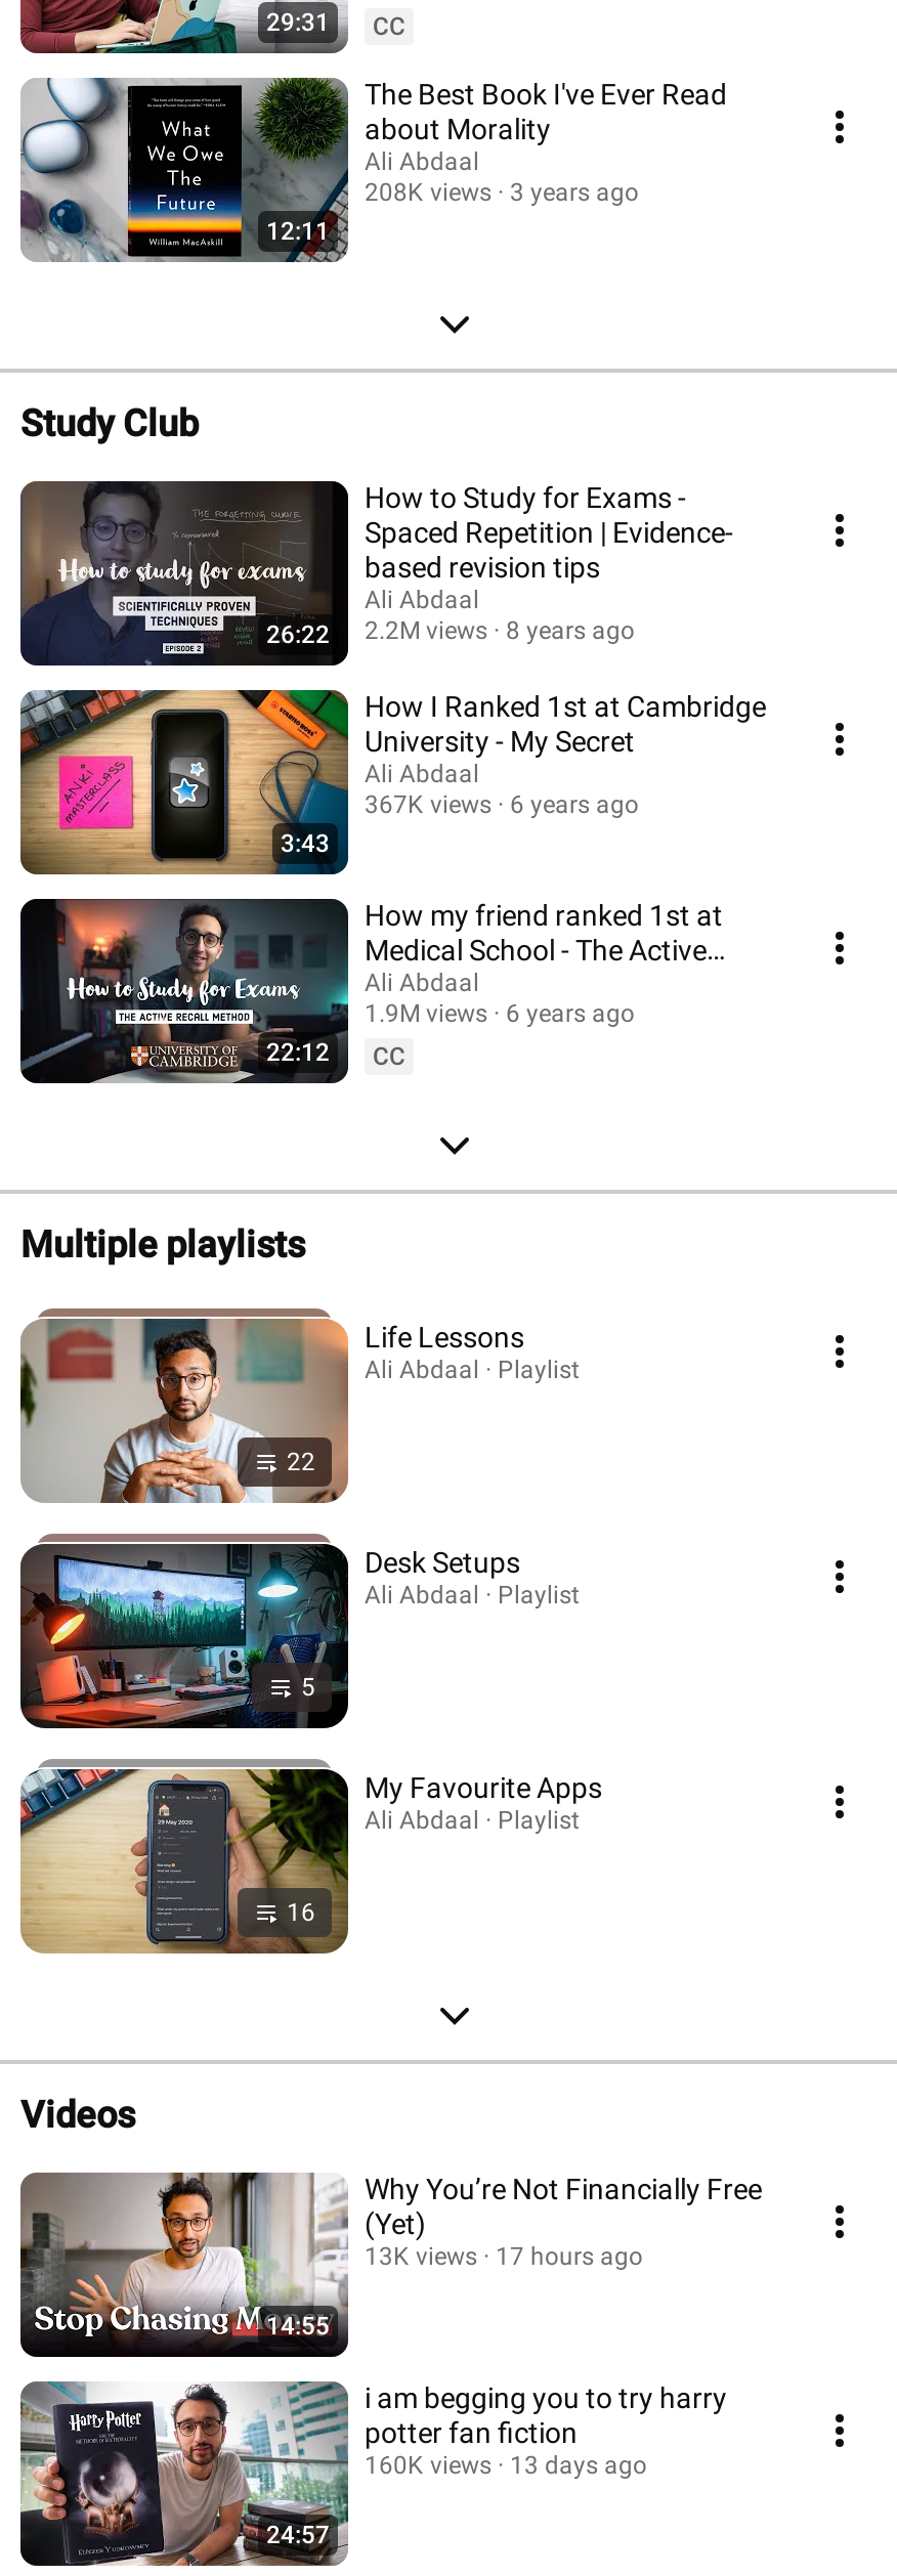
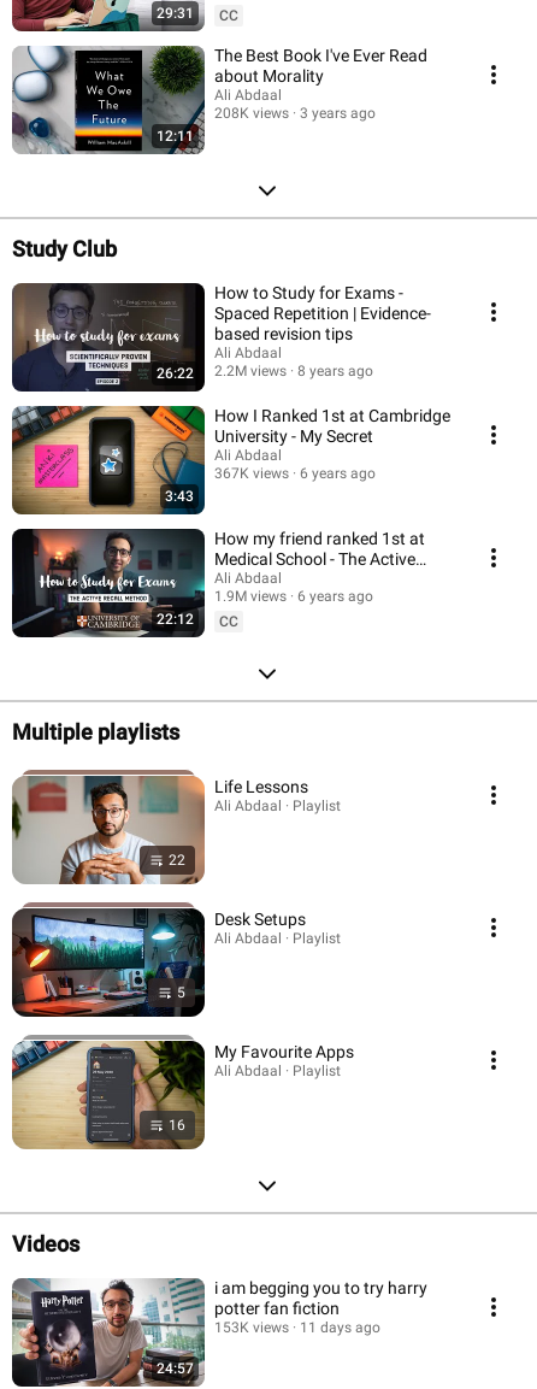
[20,2171,346,2359] [image] | 14:55 -> none
[365,2172,762,2270] Why You’re Not Financially Free | (Yet) | 13K views | 17 hours ago -> none
[365,2450,492,2479] 160K views -> [214,1319,289,1335] 153K views
[510,2450,647,2479] 13 days ago -> [300,1319,380,1335] 11 days ago

